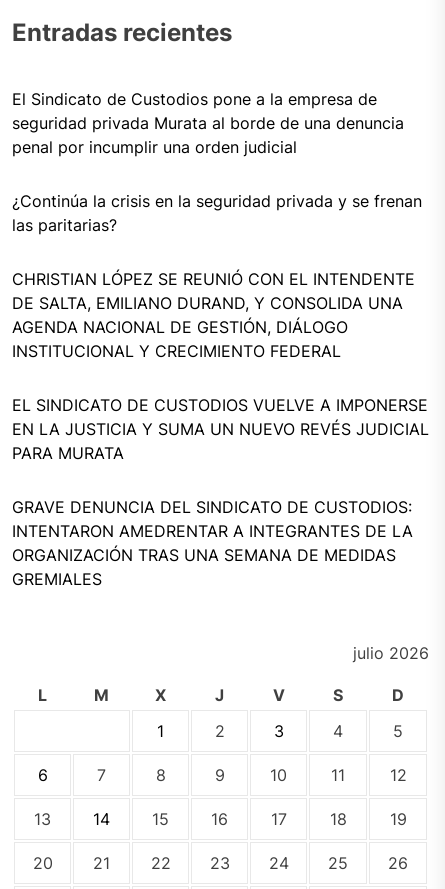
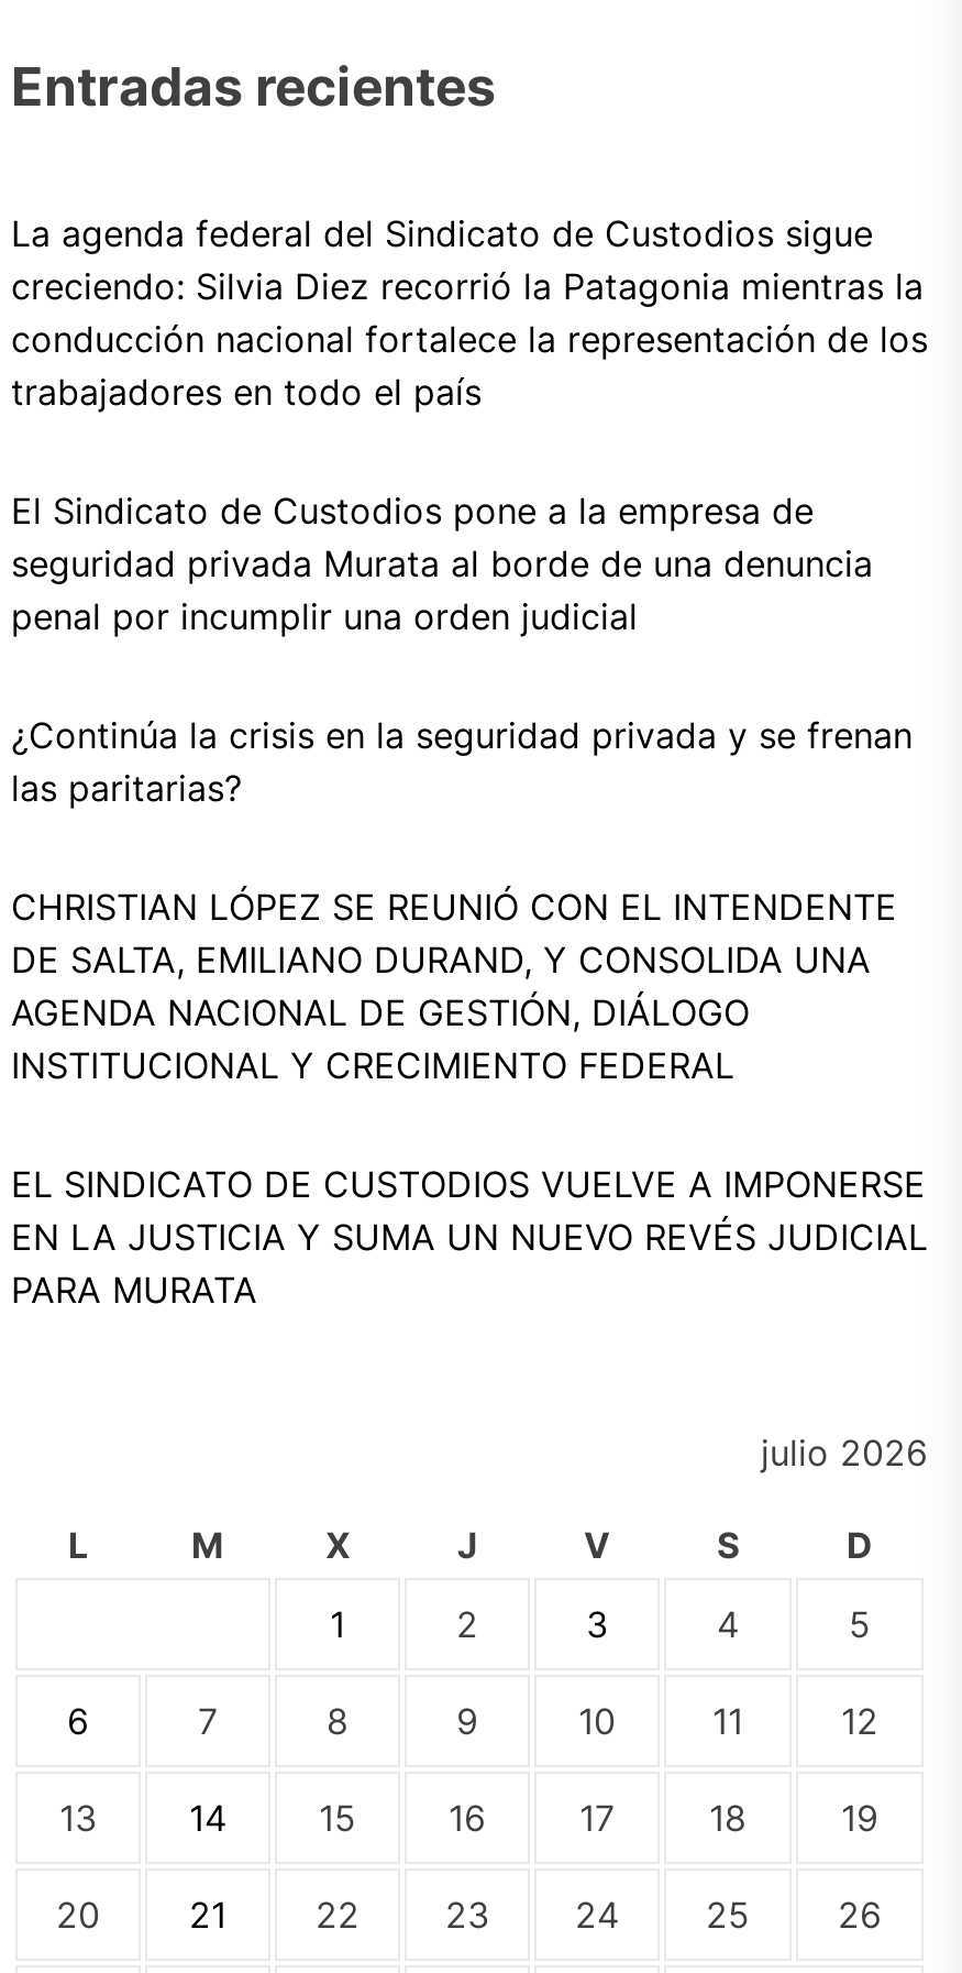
none -> [11,211,928,414] La agenda federal del Sindicato de Custodios sigue | creciendo: Silvia Diez recorrió la Patagonia mientras la | conducción nacional fortalece la representación de los | trabajadores en todo el país
moved [12,89,429,463] -> [11,489,928,1312]: El Sindicato de Custodios pone a la empresa de | seguridad privada Murata al borde de una denuncia | penal por incumplir una orden judicial | ... | EN LA JUSTICIA Y SUMA UN NUEVO REVÉS JUDICIAL | PARA MURATA
[12,497,413,589] GRAVE DENUNCIA DEL SINDICATO DE CUSTODIOS: | INTENTARON AMEDRENTAR A INTEGRANTES DE LA | ORGANIZACIÓN TRAS UNA SEMANA DE MEDIDAS | GREMIALES -> none

